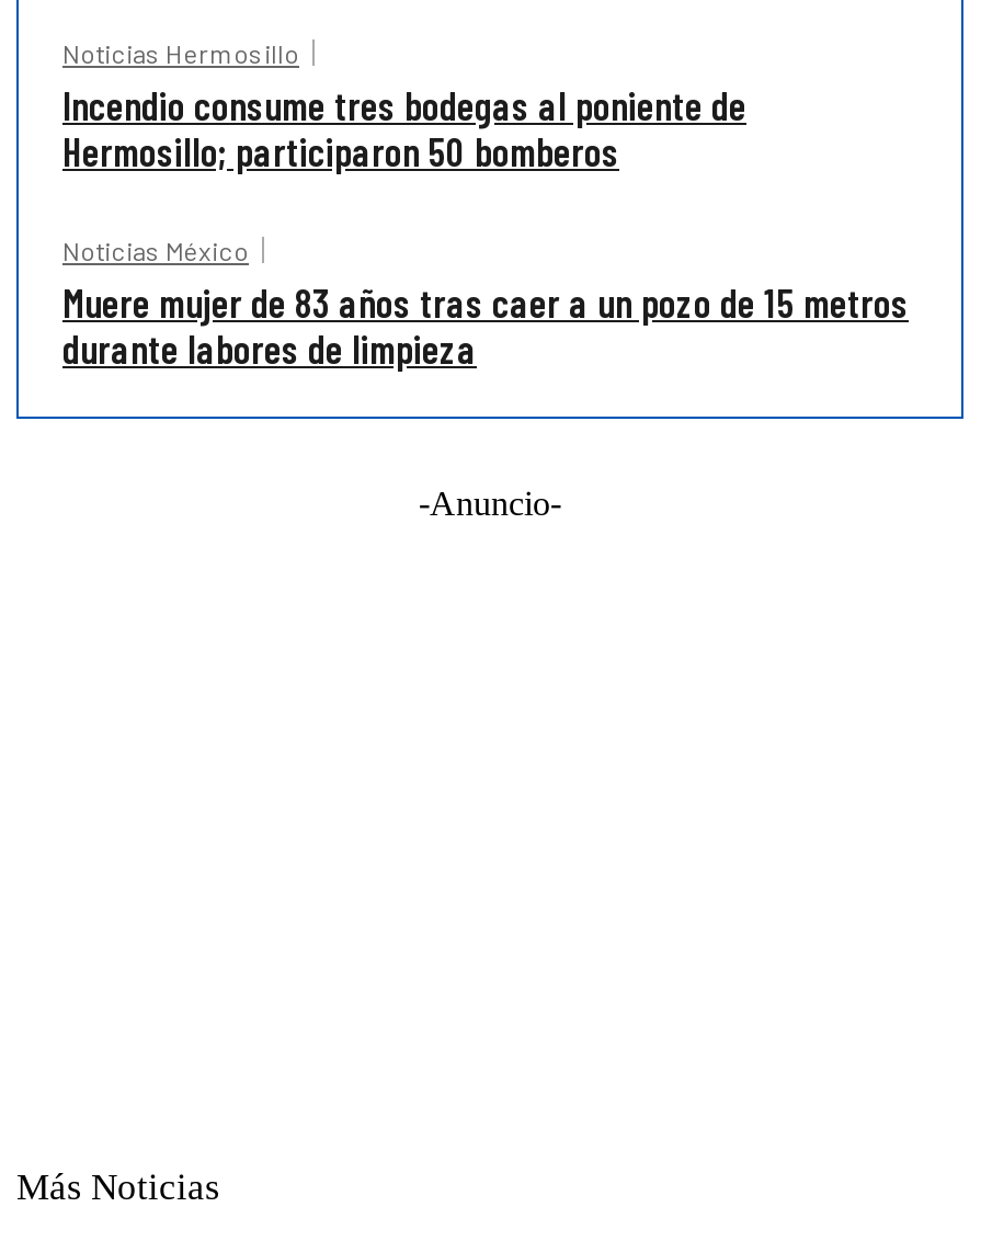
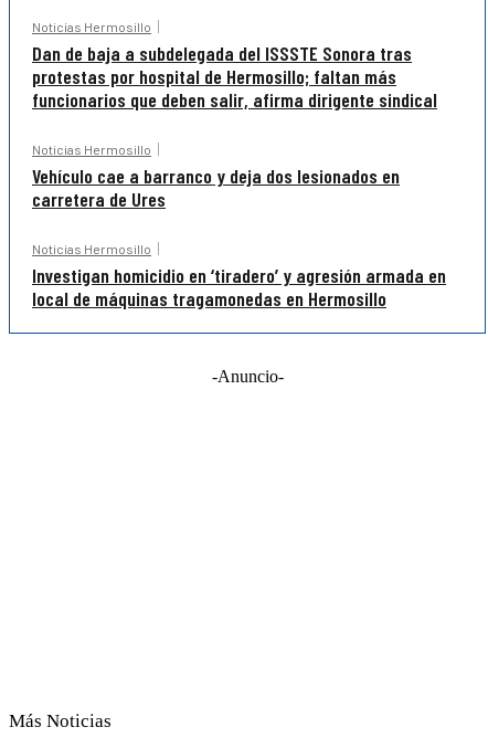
[62,82,909,374] Incendio consume tres bodegas al poniente de | Hermosillo; participaron 50 bomberos | Noticias México | Muere mujer de 83 años tras caer a un pozo de 15 metros | durante labores de limpieza -> [32,41,446,311] Dan de baja a subdelegada del ISSSTE Sonora tras | protestas por hospital de Hermosillo; faltan más | funcionarios que deben salir, afirma dirigente sindical | Noticias Hermosillo | Vehículo cae a barranco y deja dos lesionados en | carretera de Ures | Noticias Hermosillo | Investigan homicidio en ‘tiradero’ y agresión armada en | local de máquinas tragamonedas en Hermosillo

